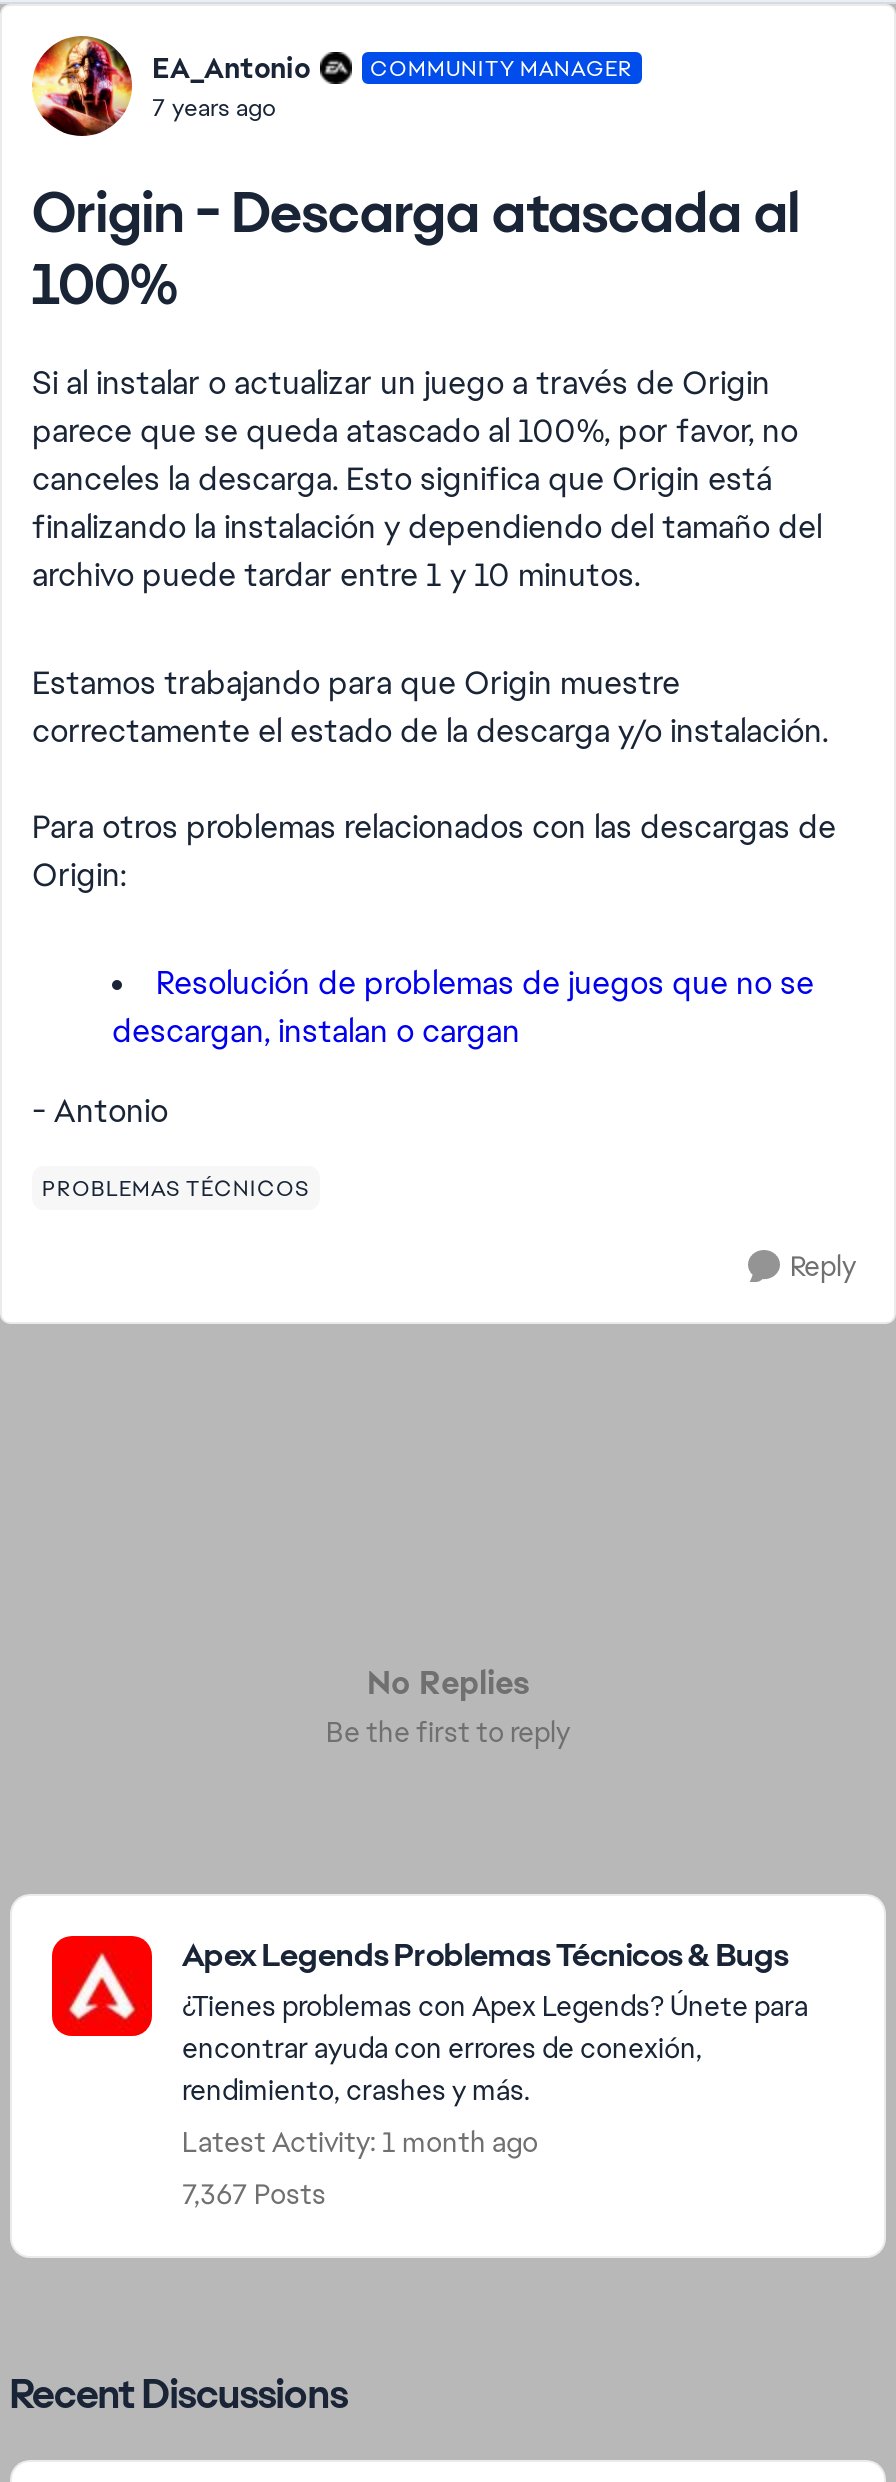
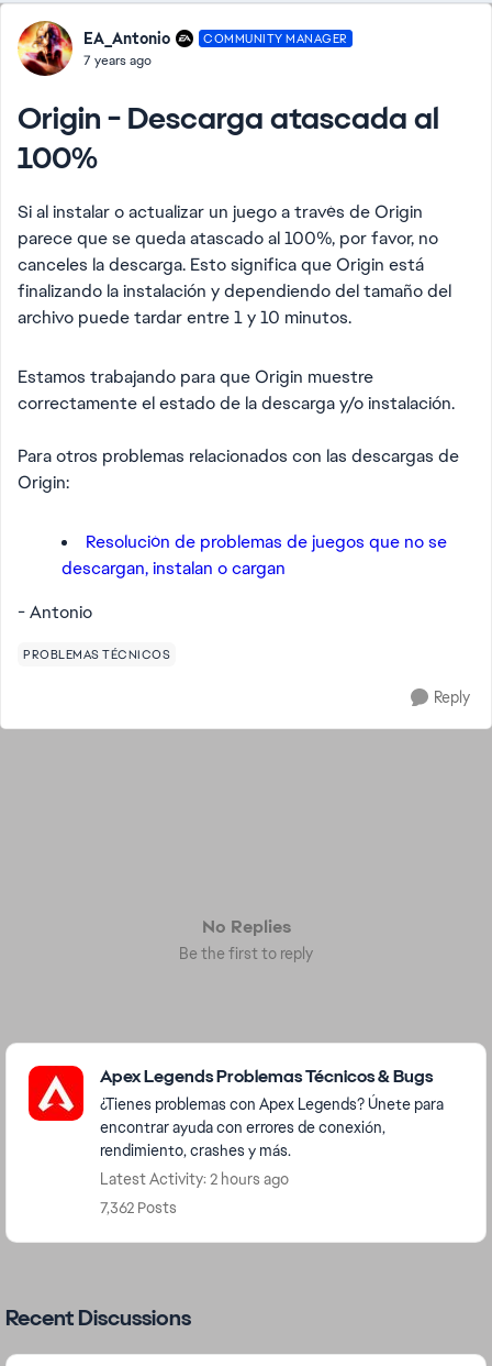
[182,2124,538,2160] Latest Activity: 1 month ago -> [100,1169,289,1189] Latest Activity: 2 hours ago
[182,2176,326,2212] 7,367 Posts -> [100,1198,177,1218] 7,362 Posts

